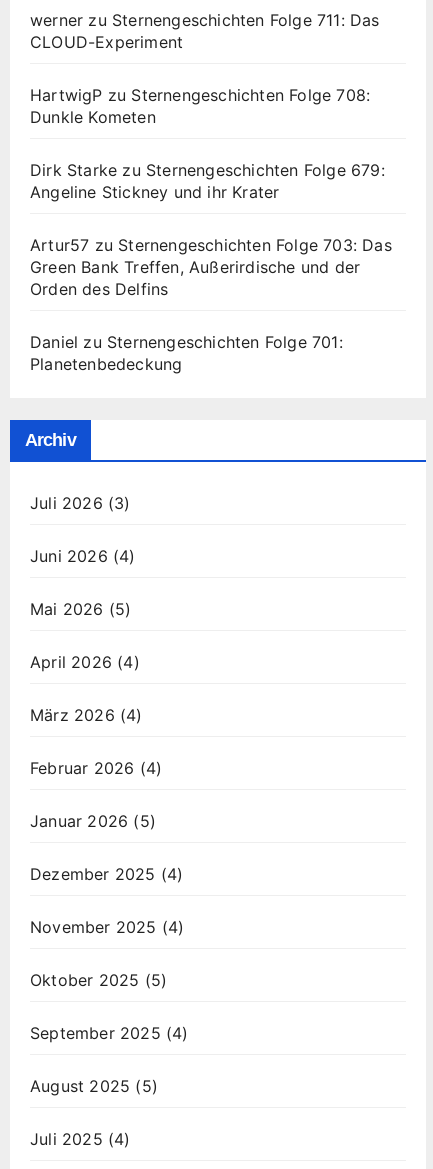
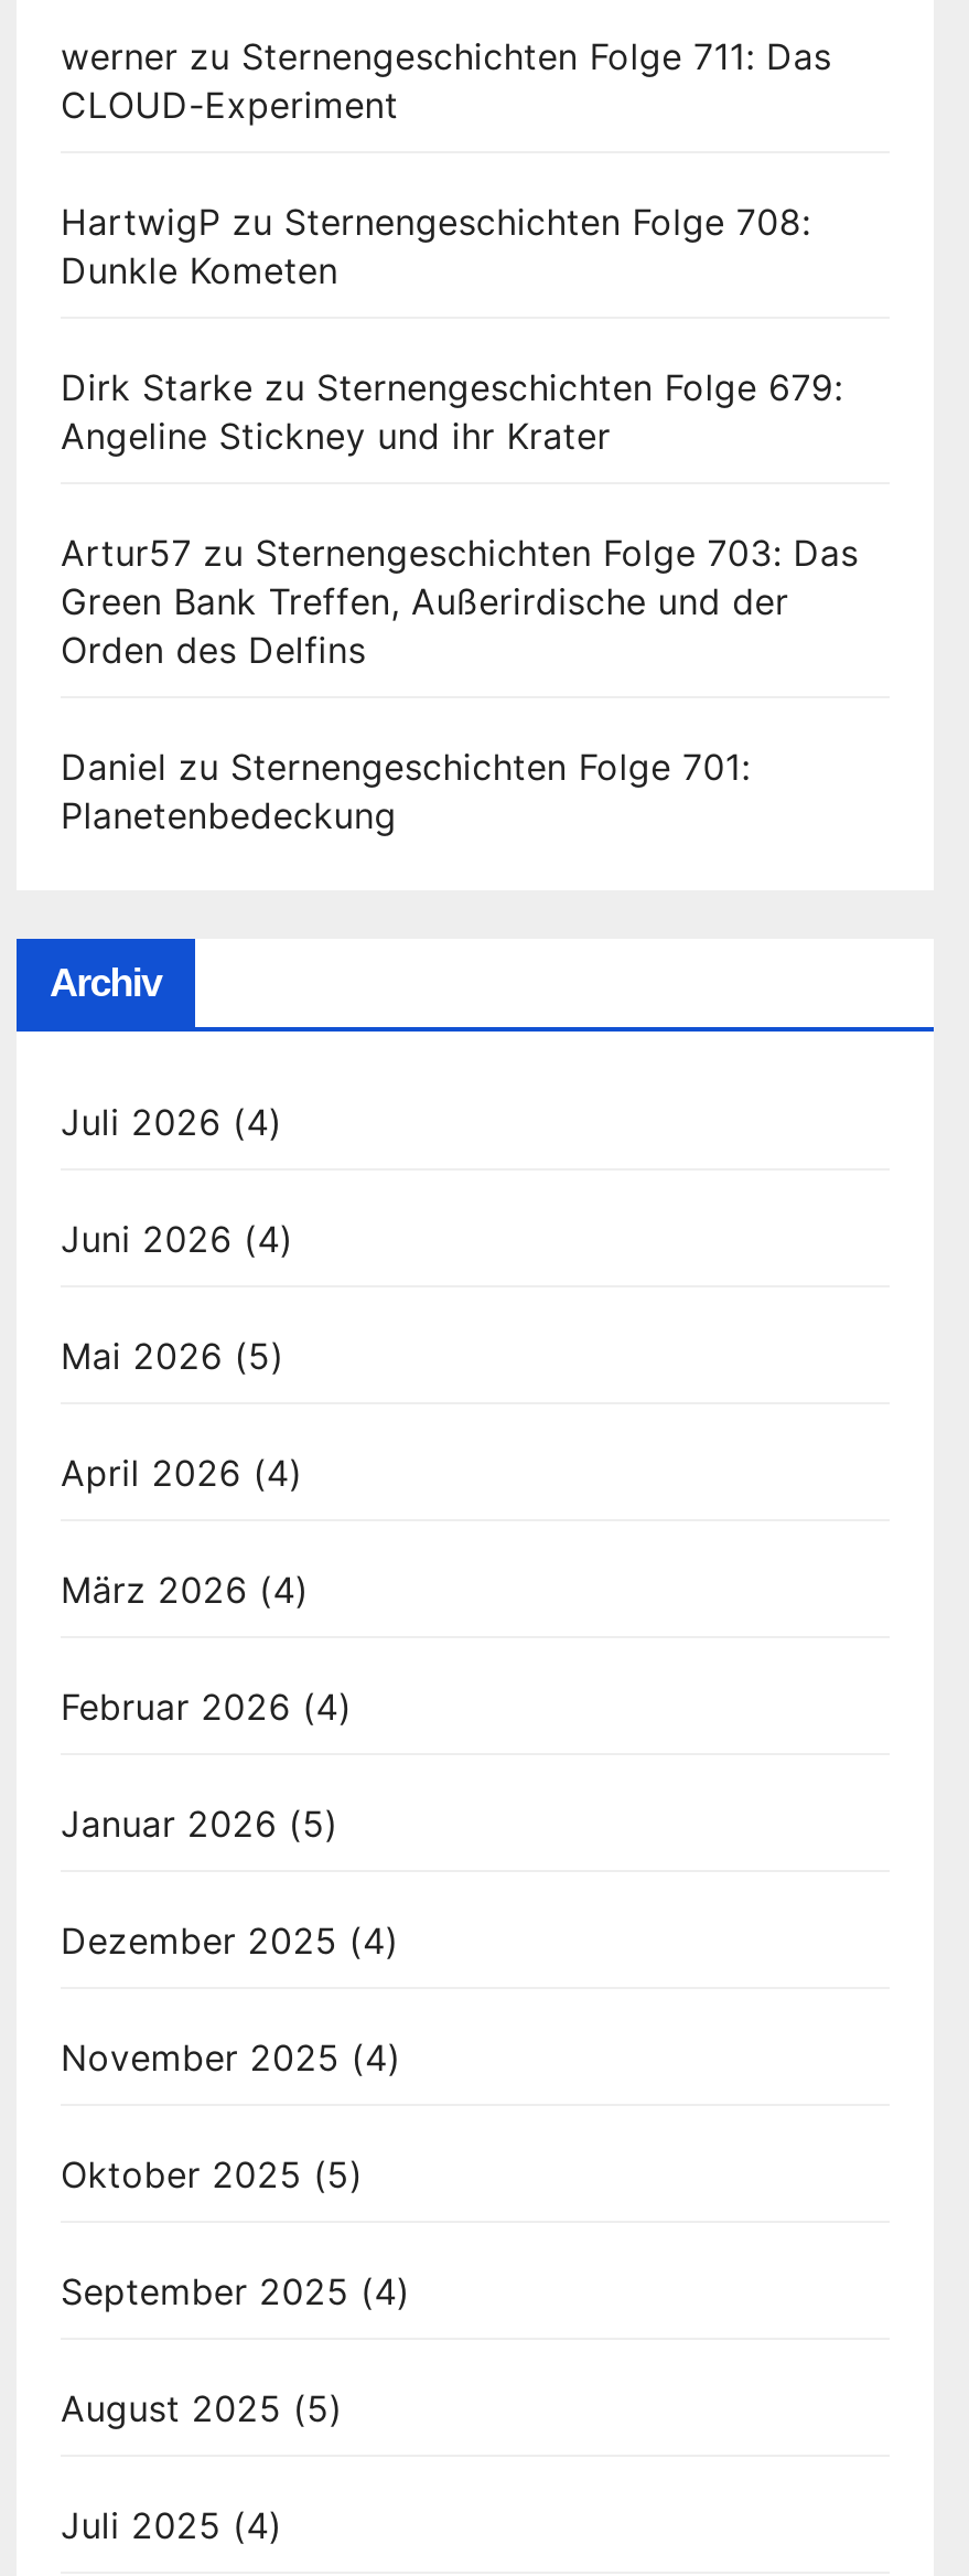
[30,493,131,513] Juli 2026 (3) -> [61,1099,282,1143] Juli 2026 (4)

